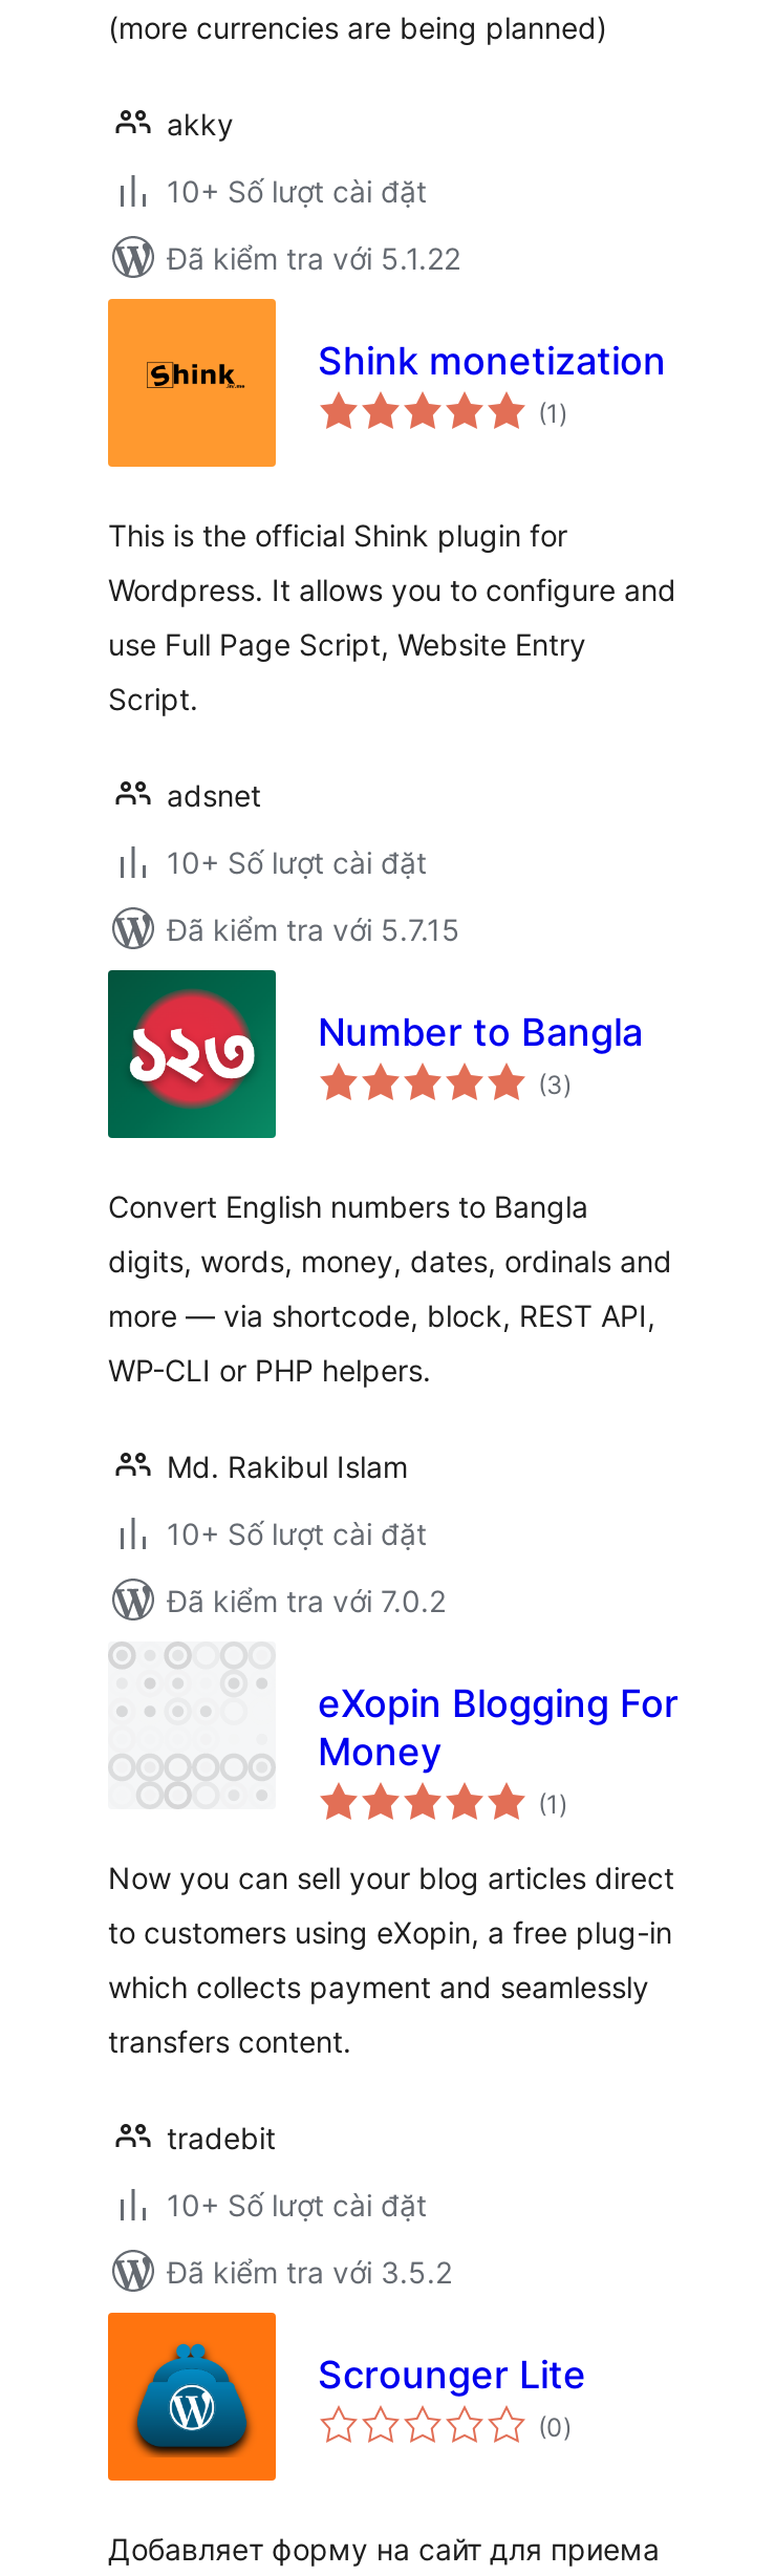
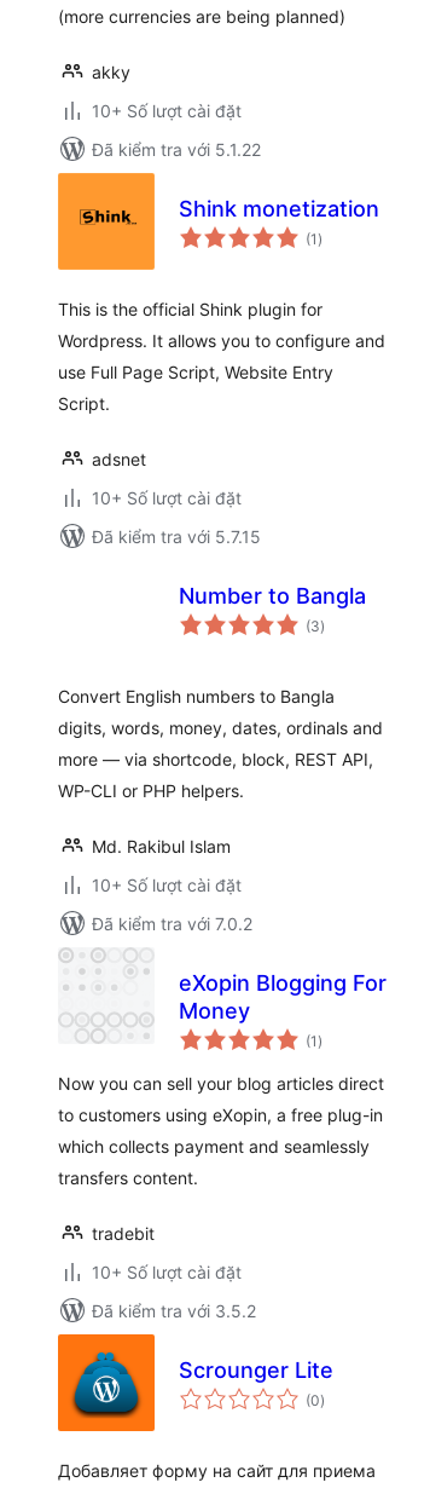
[106,968,278,1140] [image] -> none

